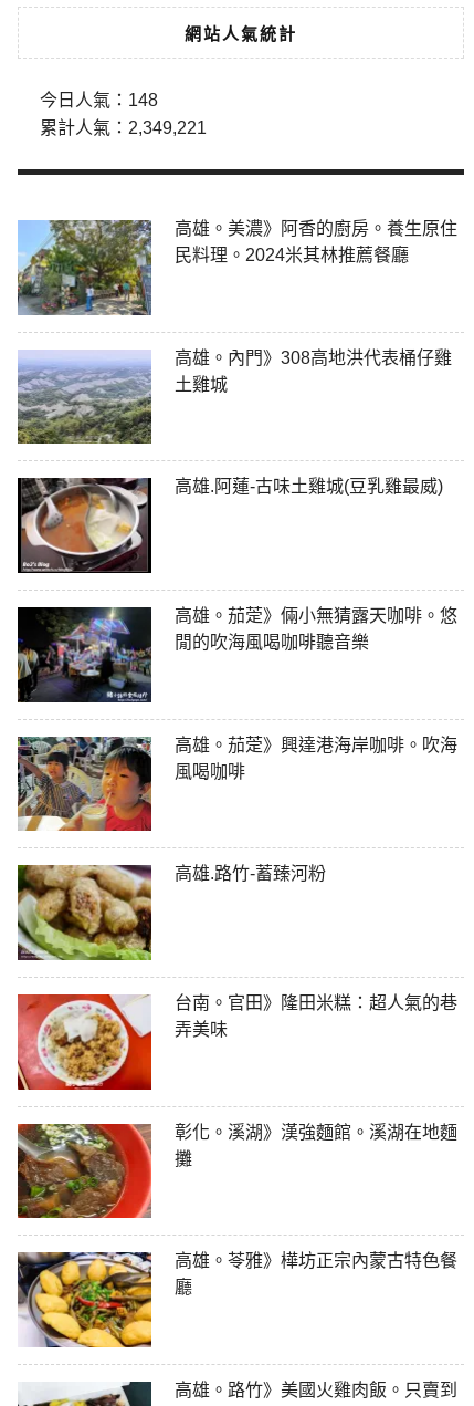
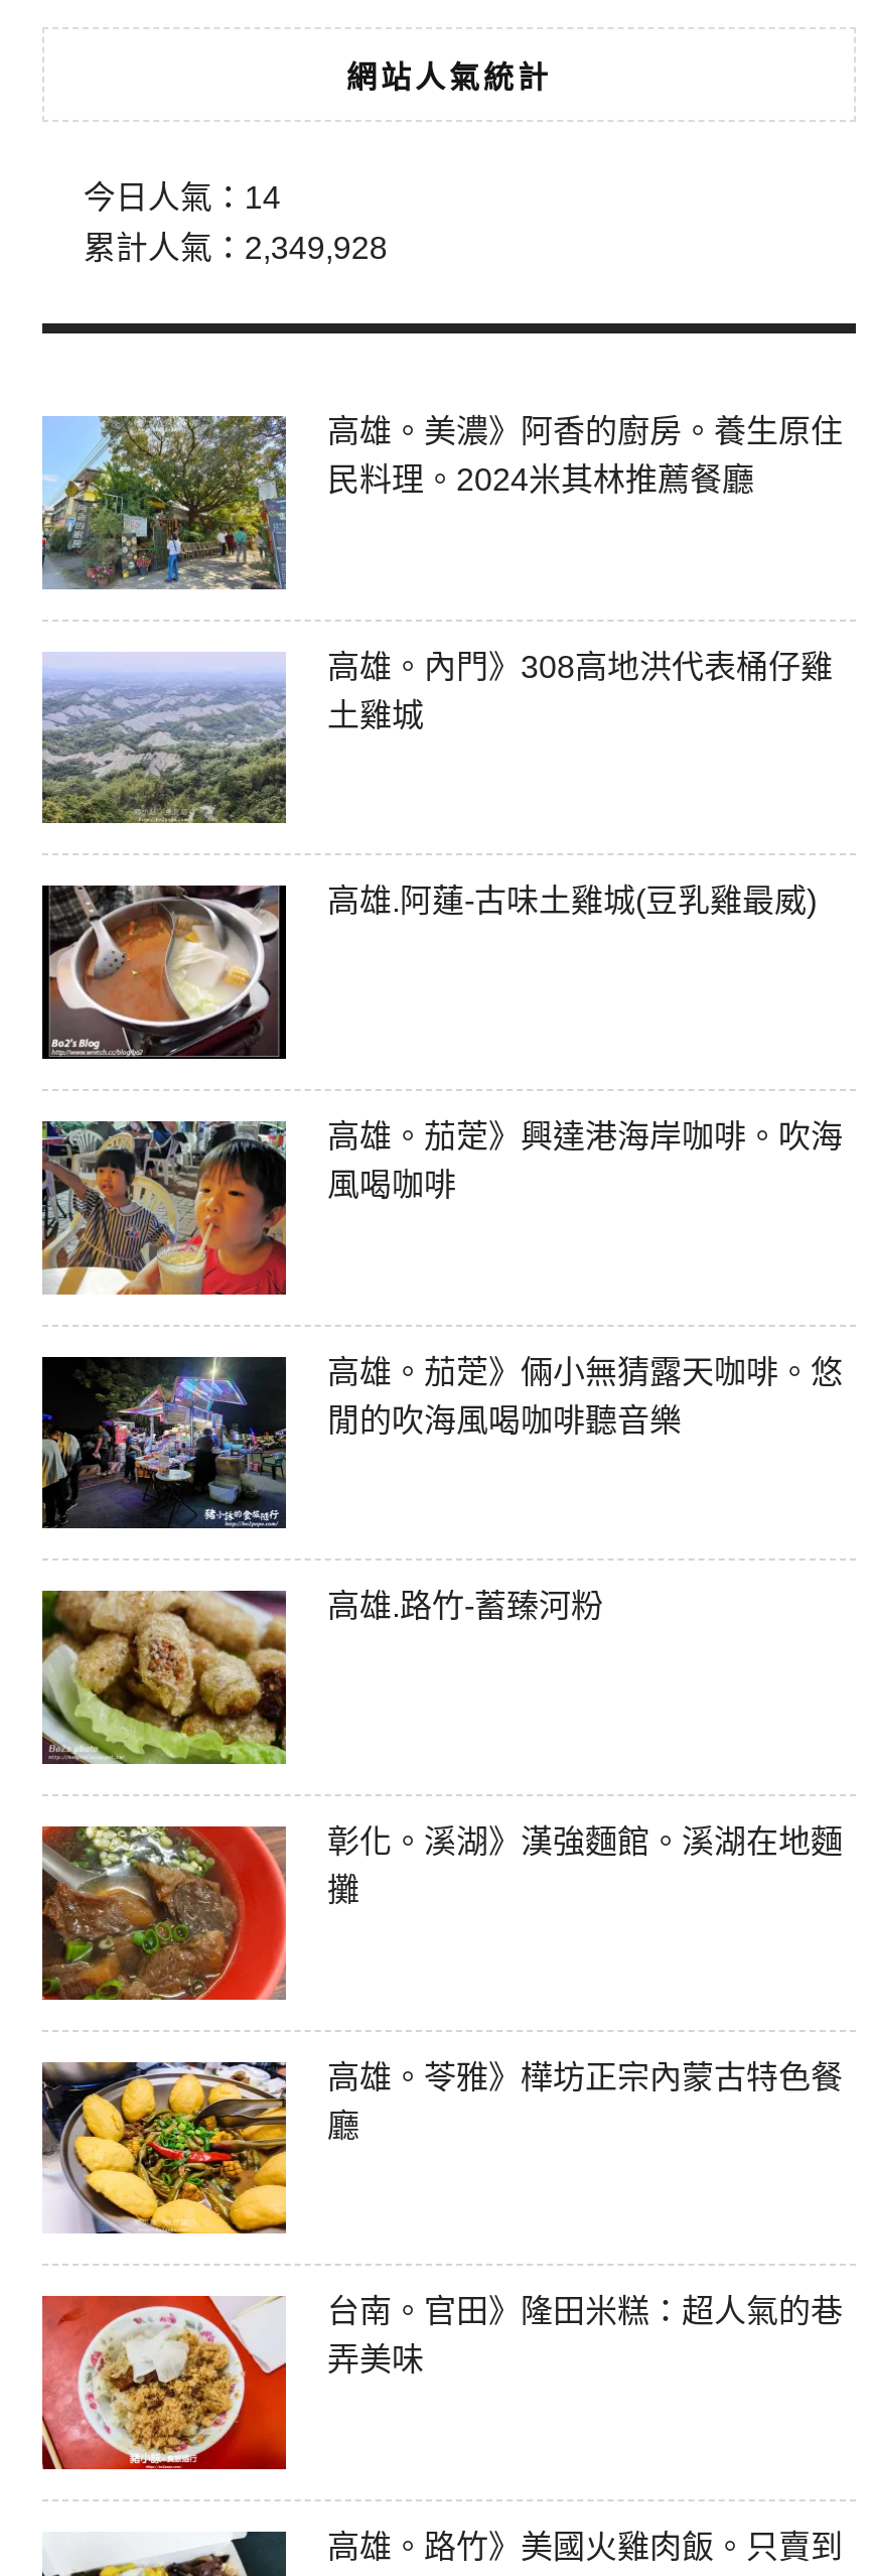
[40,91,158,110] 今日人氣：148 -> [83,180,281,215] 今日人氣：14
[40,118,207,137] 累計人氣：2,349,221 -> [83,231,387,265] 累計人氣：2,349,928
moved [15,605,457,702] -> [38,1353,843,1530]: [image] | 高雄。茄萣》倆小無猜露天咖啡。悠 | 閒的吹海風喝咖啡聽音樂
moved [18,735,457,832] -> [40,1119,843,1297]: [image] | 高雄。茄萣》興達港海岸咖啡。吹海 | 風喝咖啡
moved [17,993,457,1091] -> [40,2294,843,2471]: [image] | 台南。官田》隆田米糕：超人氣的巷 | 弄美味
moved [15,1122,457,1297] -> [38,1822,843,2142]: [image] | 彰化。溪湖》漢強麵館。溪湖在地麵 | 攤 | 高雄。苓雅》樺坊正宗內蒙古特色餐 | 廳
moved [15,1251,154,1350] -> [38,2058,290,2238]: [image]

